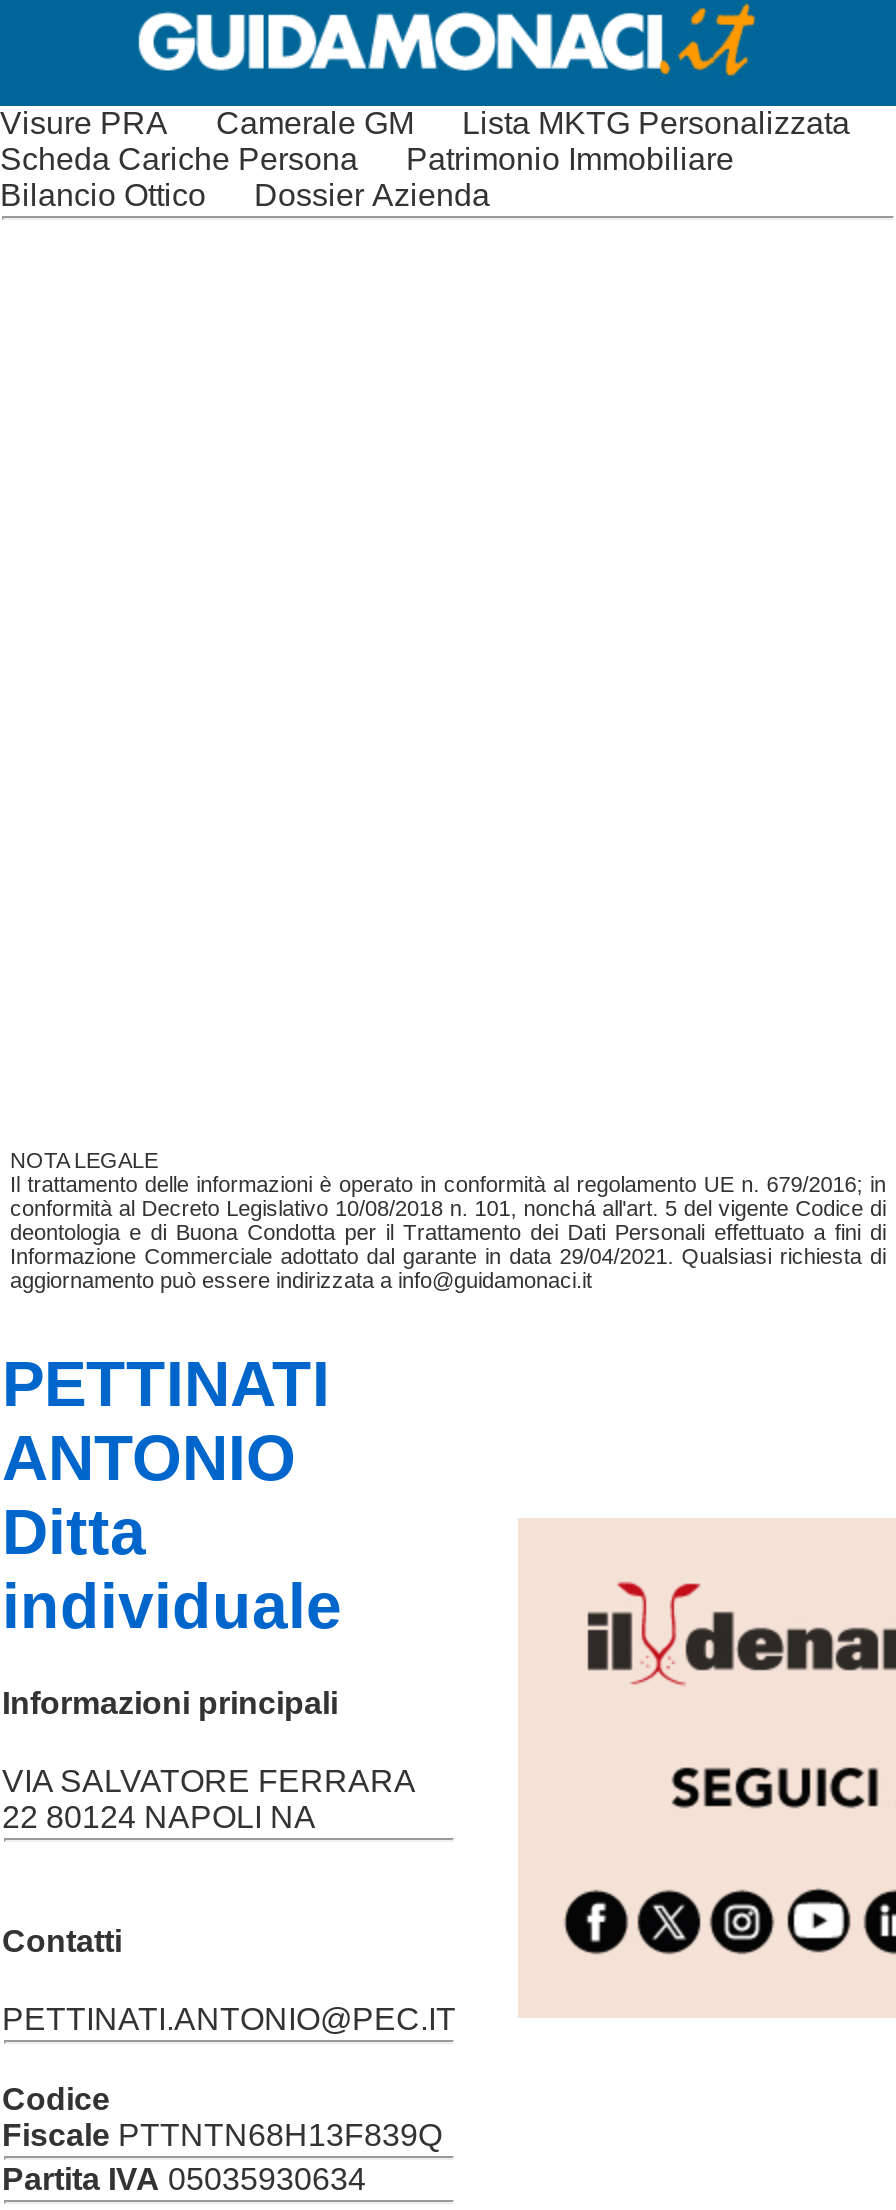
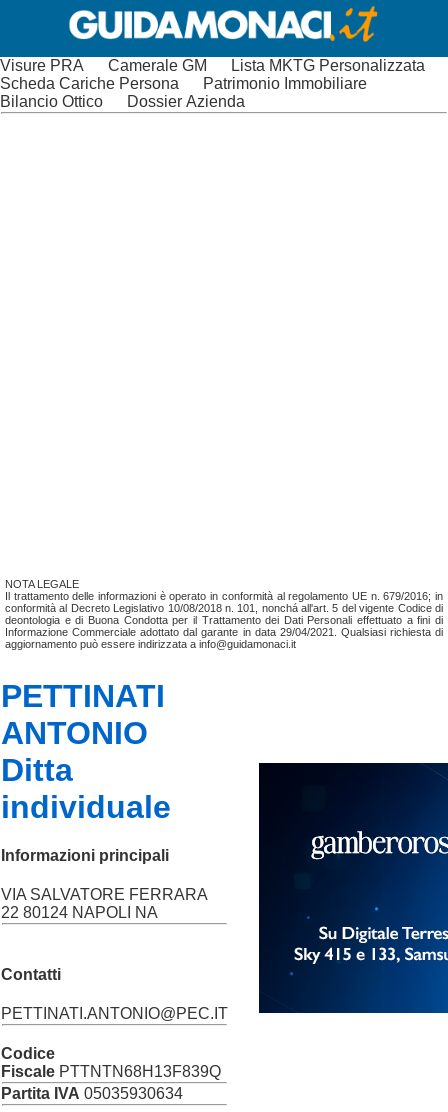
[518,1518,890,2018] [image] -> [258,762,445,1014] [image]

